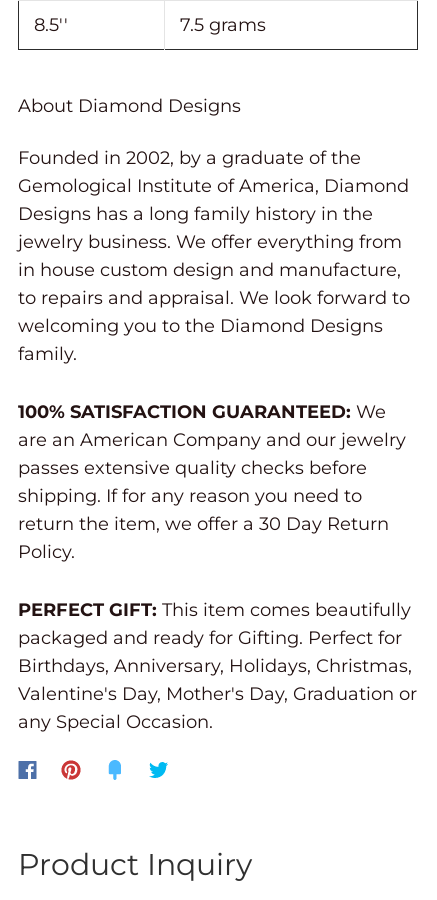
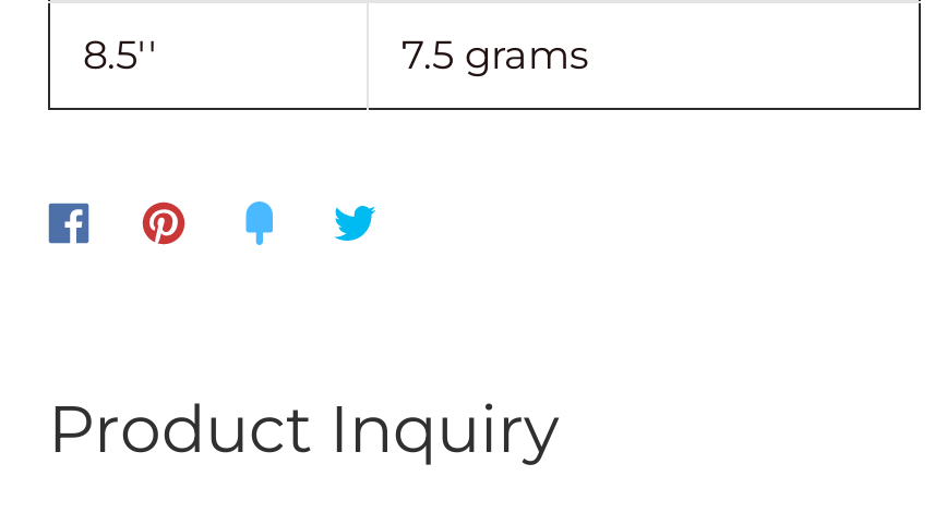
[18,95,417,733] About Diamond Designs | Founded in 2002, by a graduate of the | Gemological Institute of America, Diamond | Designs has a long family history in the | jewelry business. We offer everything from | in house custom design and manufacture, | to repairs and appraisal. We look forward to | welcoming you to the Diamond Designs | family. | 100% SATISFACTION GUARANTEED: We | are an American Company and our jewelry | passes extensive quality checks before | shipping. If for any reason you need to | return the item, we offer a 30 Day Return | Policy. | PERFECT GIFT: This item comes beautifully | packaged and ready for Gifting. Perfect for | Birthdays, Anniversary, Holidays, Christmas, | Valentine's Day, Mother's Day, Graduation or | any Special Occasion. -> none

